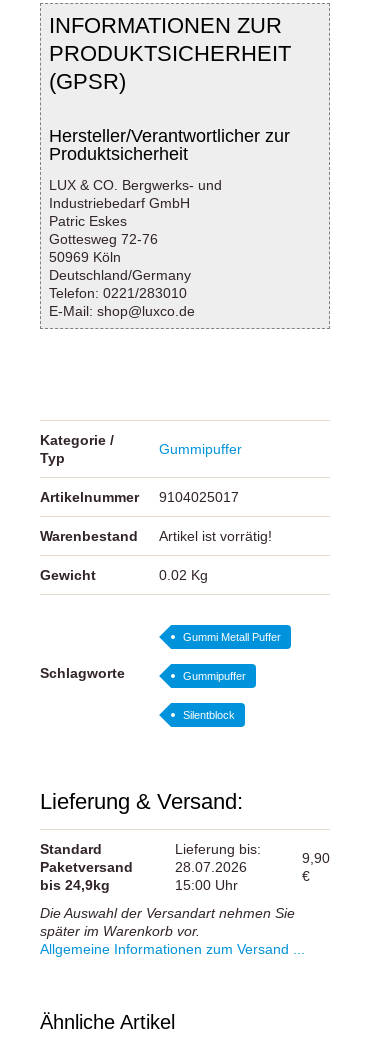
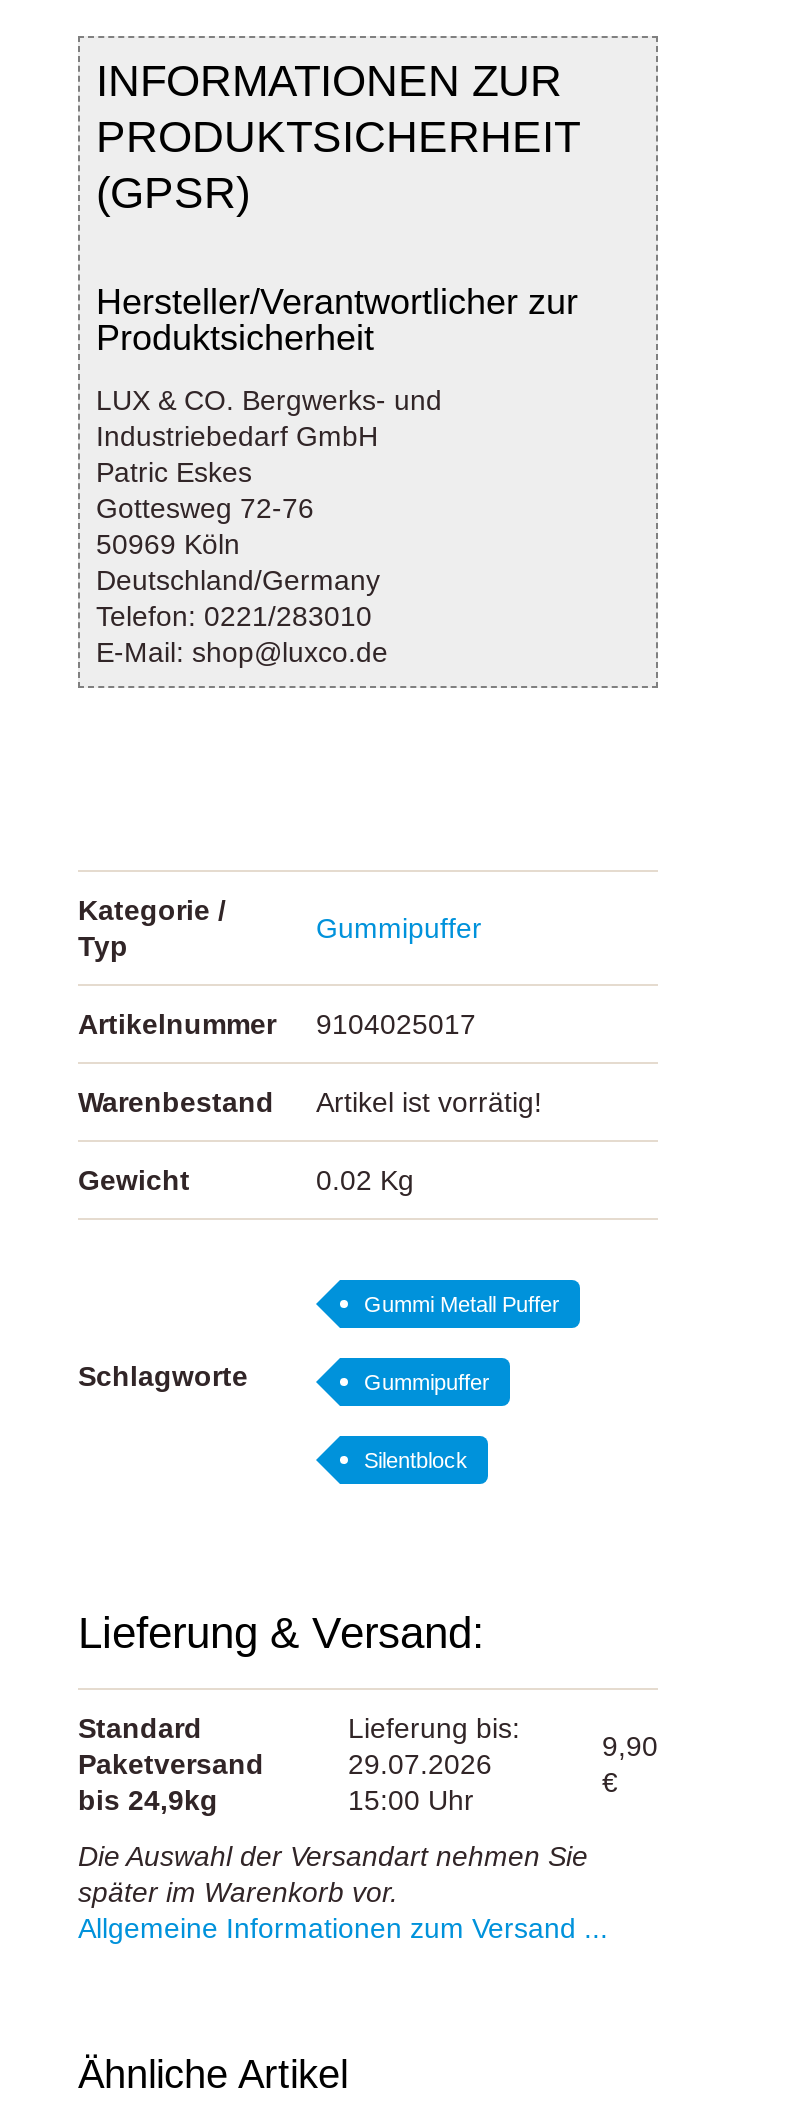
[175,859,247,875] 28.07.2026 -> [348,1749,492,1781] 29.07.2026

